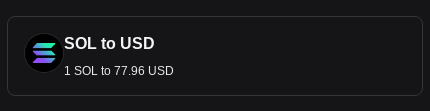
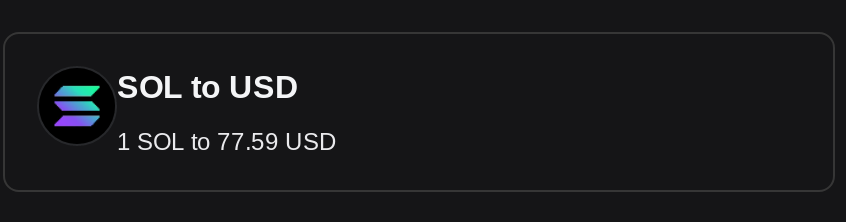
[64,64,174,78] 1 SOL to 77.96 USD -> [117,128,337,156] 1 SOL to 77.59 USD

